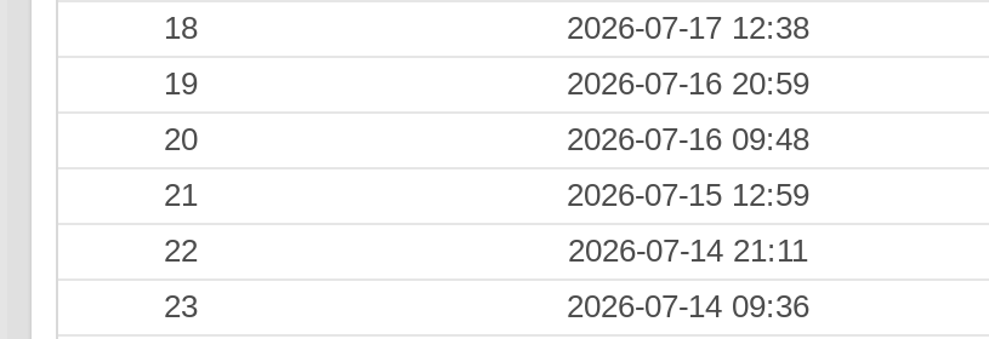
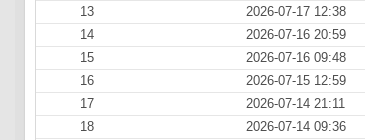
[164,10,198,46] 18 -> [79,4,93,19] 13
[164,65,198,102] 19 -> [79,27,93,42] 14
[164,121,198,157] 20 -> [79,50,93,65] 15
[164,177,198,213] 21 -> [79,73,93,88] 16
[164,232,198,269] 22 -> [79,96,93,111] 17
[164,288,198,324] 23 -> [79,119,93,134] 18

